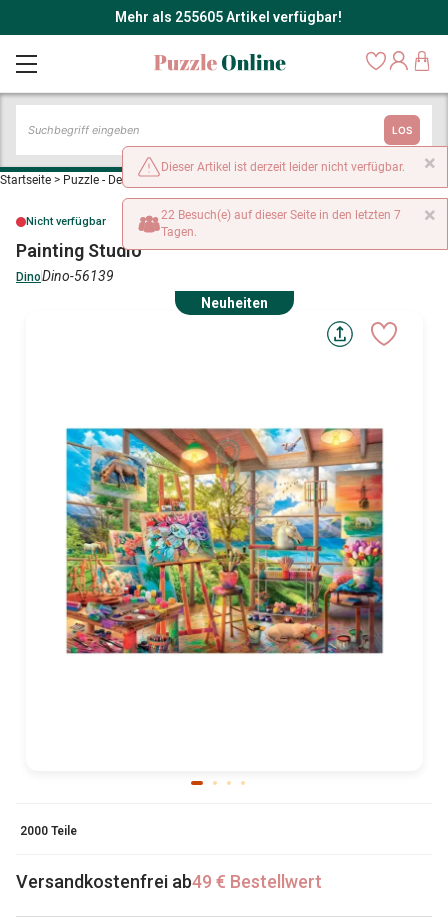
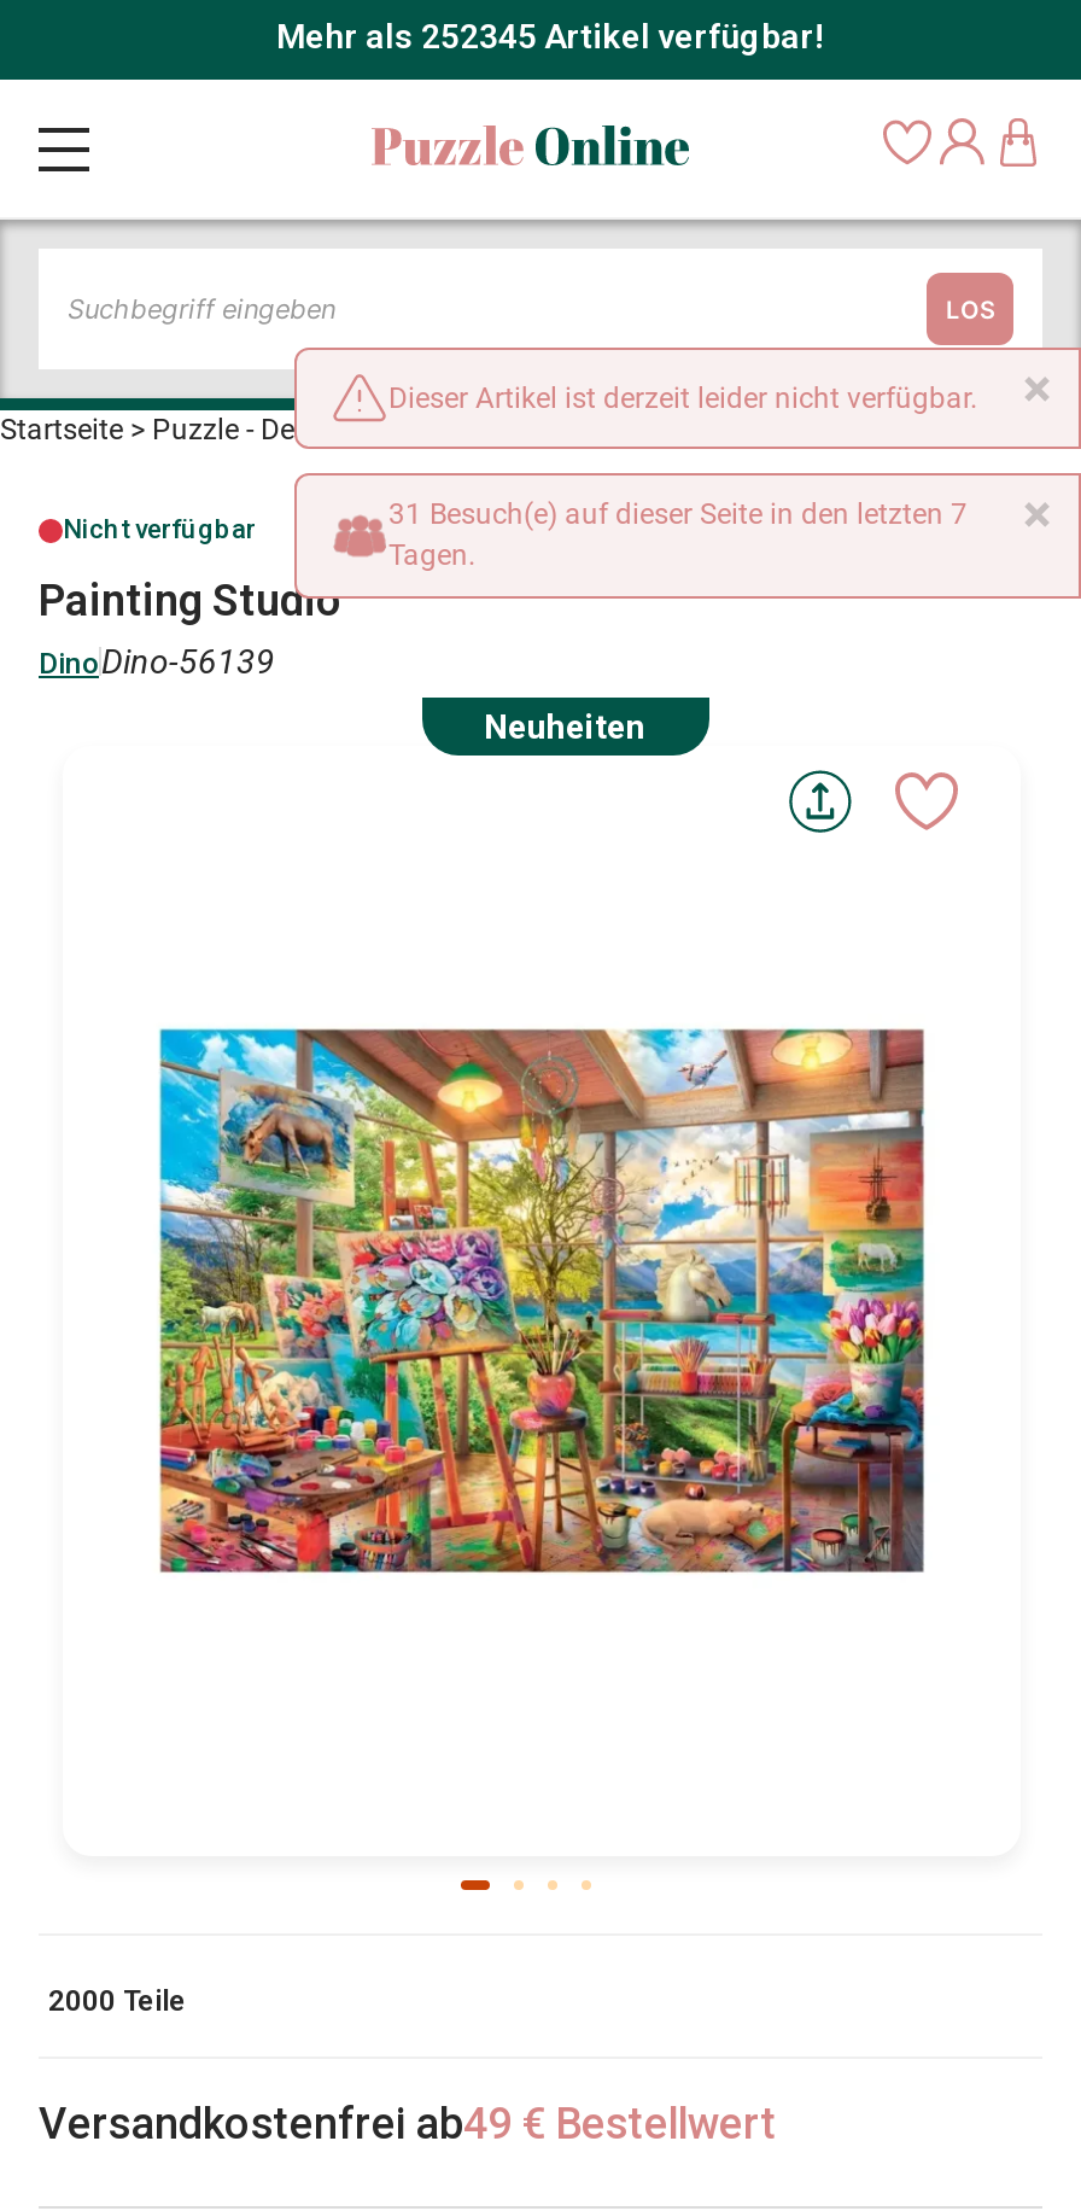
[114,9,341,25] Mehr als 255605 Artikel verfügbar! -> [276,17,824,56] Mehr als 252345 Artikel verfügbar!
[161,208,401,222] 22 Besuch(e) auf dieser Seite in den letzten 7 -> [388,497,968,531] 31 Besuch(e) auf dieser Seite in den letzten 7

